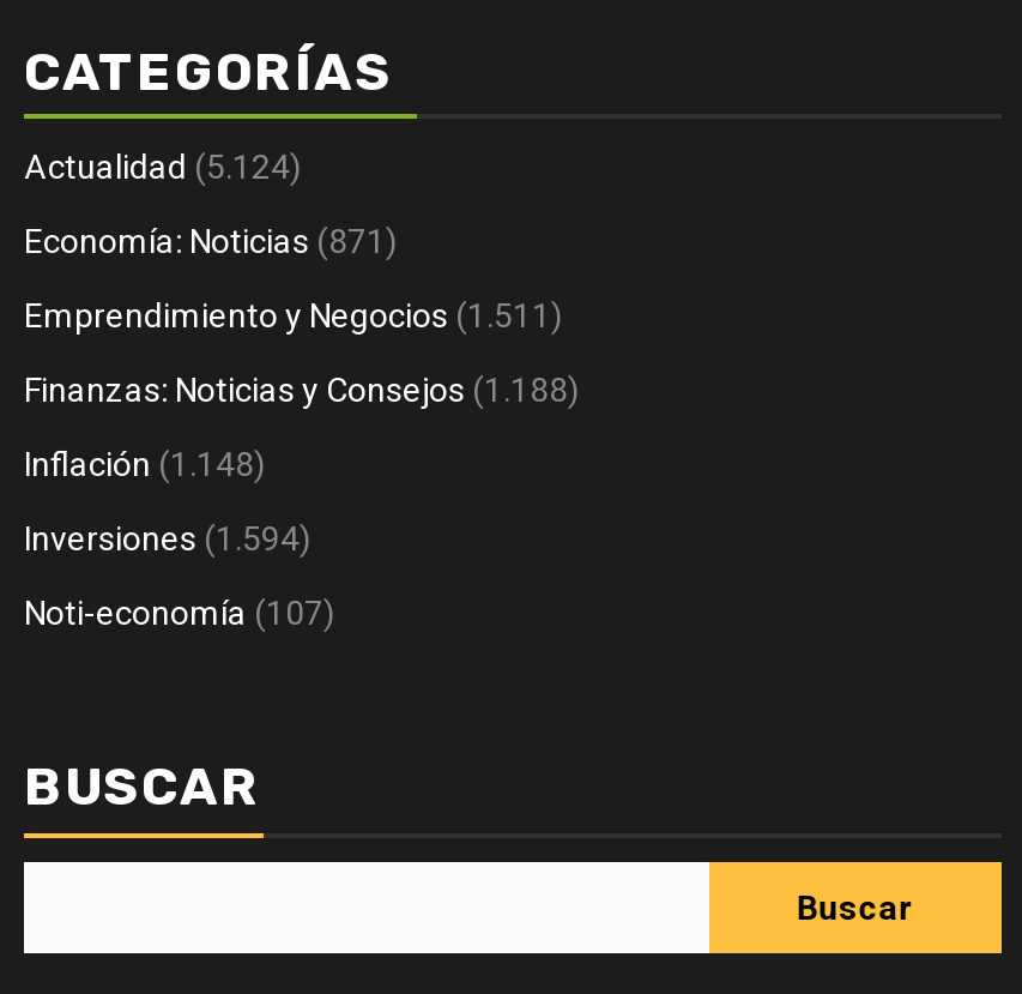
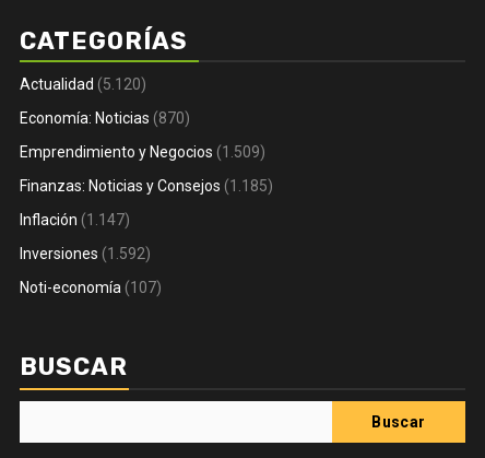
[24,147,302,186] Actualidad (5.124) -> [20,75,146,93] Actualidad (5.120)
[24,222,398,260] Economía: Noticias (871) -> [20,109,190,127] Economía: Noticias (870)
[24,296,563,335] Emprendimiento y Negocios (1.511) -> [20,143,265,161] Emprendimiento y Negocios (1.509)
[24,371,580,409] Finanzas: Noticias y Consejos (1.188) -> [20,177,273,195] Finanzas: Noticias y Consejos (1.185)
[24,445,266,483] Inflación (1.148) -> [20,211,130,228] Inflación (1.147)
[24,519,312,558] Inversiones (1.594) -> [20,245,151,262] Inversiones (1.592)

